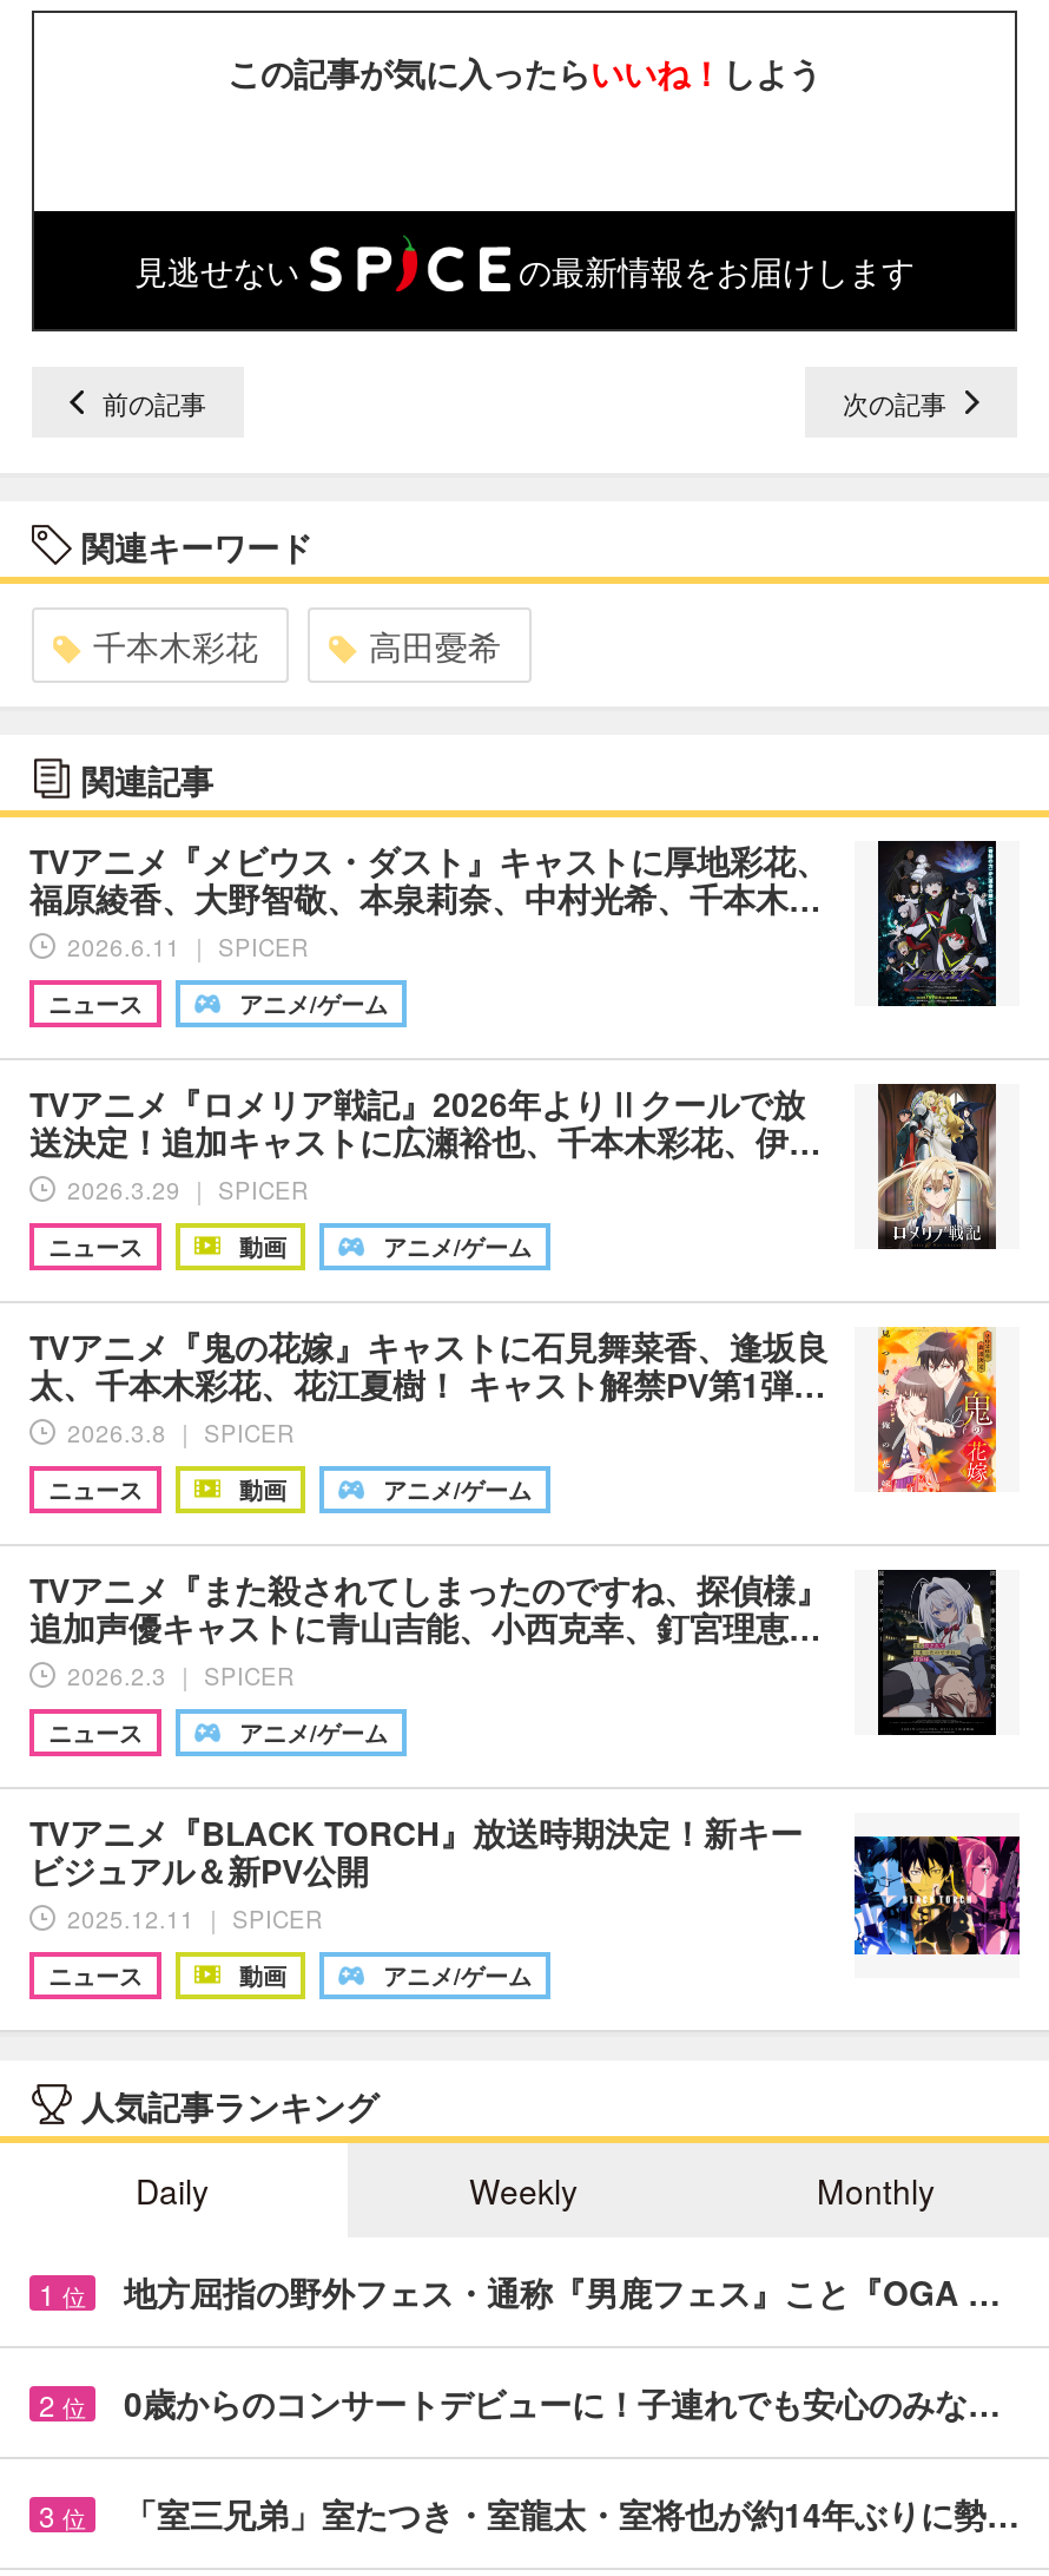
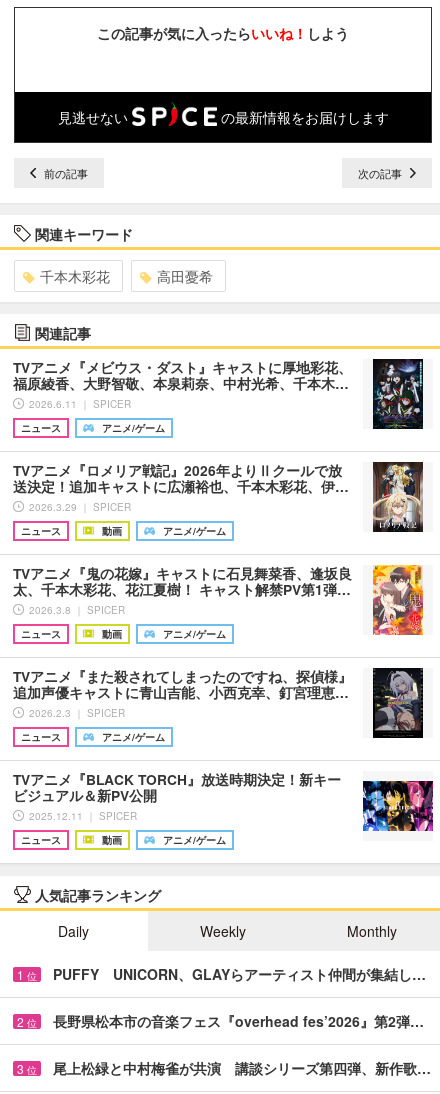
[124,2267,1001,2314] 地方屈指の野外フェス・通称『男鹿フェス』こと『OGA … -> [53,964,426,984] PUFFY UNICORN、GLAYらアーティスト仲間が集結し…
[124,2378,1001,2425] 0歳からのコンサートデビューに！子連れでも安心のみな… -> [53,1011,424,1031] 長野県松本市の音楽フェス『overhead fes’2026』第2弾…
[124,2489,1020,2536] 「室三兄弟」室たつき・室龍太・室将也が約14年ぶりに勢… -> [53,1058,431,1078] 尾上松緑と中村梅雀が共演 講談シリーズ第四弾、新作歌…

